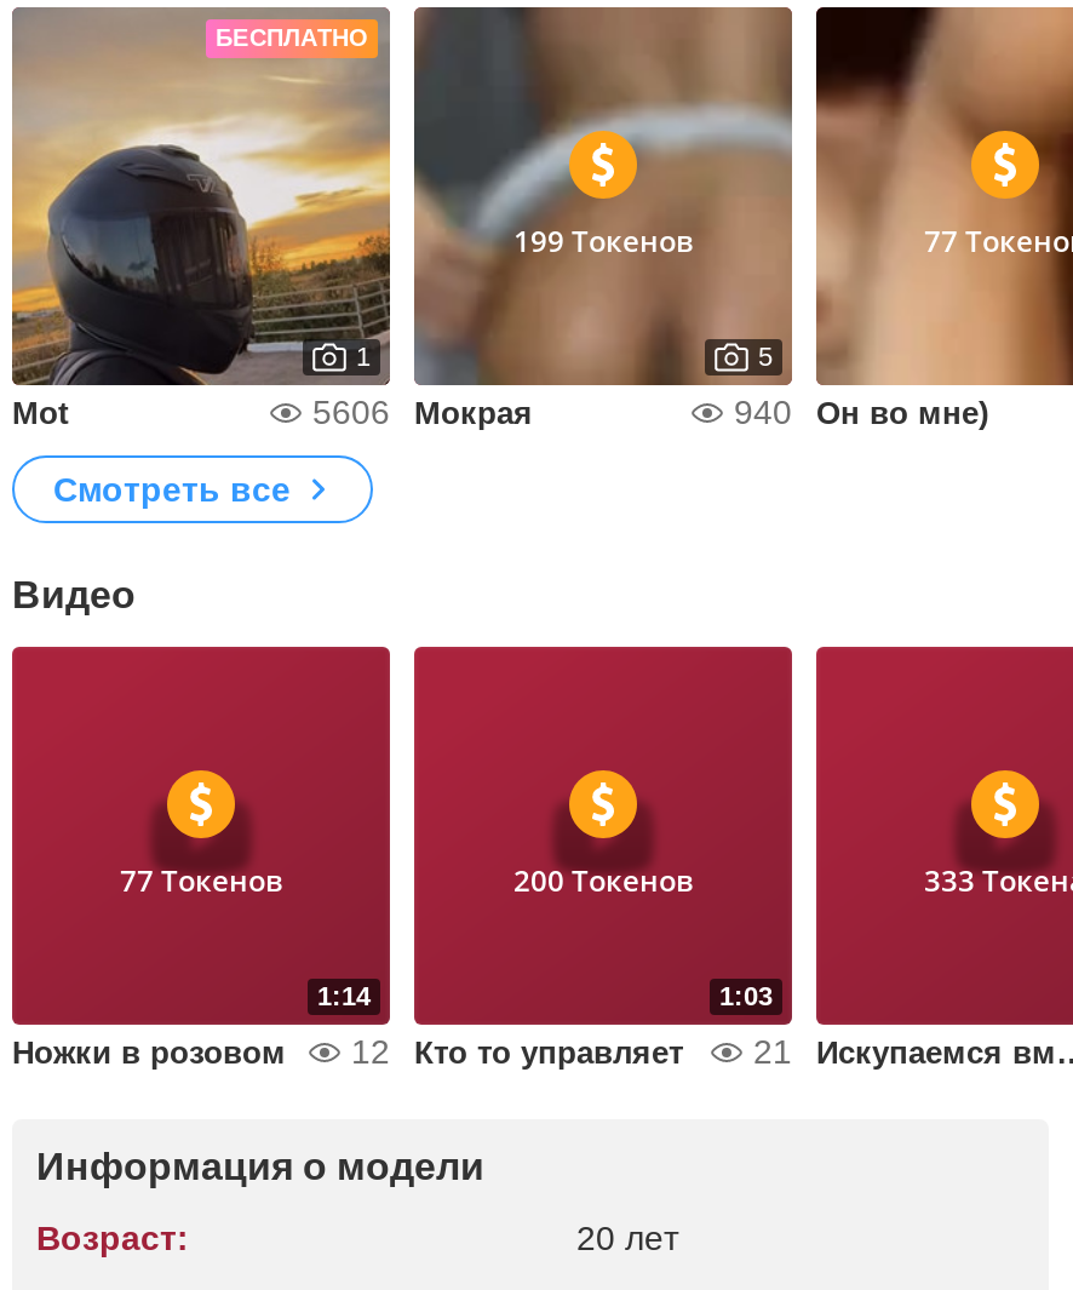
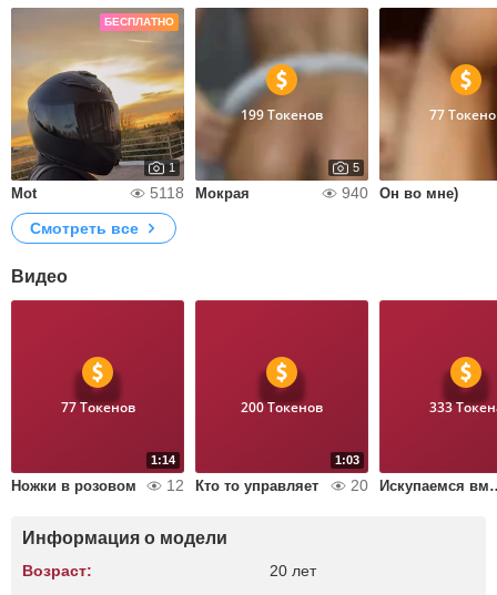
[312,392,533,431] 5606 Мокрая -> [150,184,250,202] 5118 Мокрая
[12,1032,792,1071] Ножки в розовом 12 Кто то управляет 21 -> [11,476,368,494] Ножки в розовом 12 Кто то управляет 20

